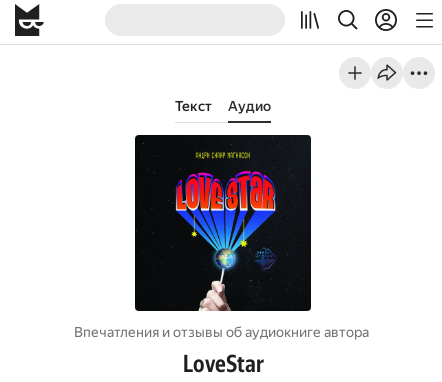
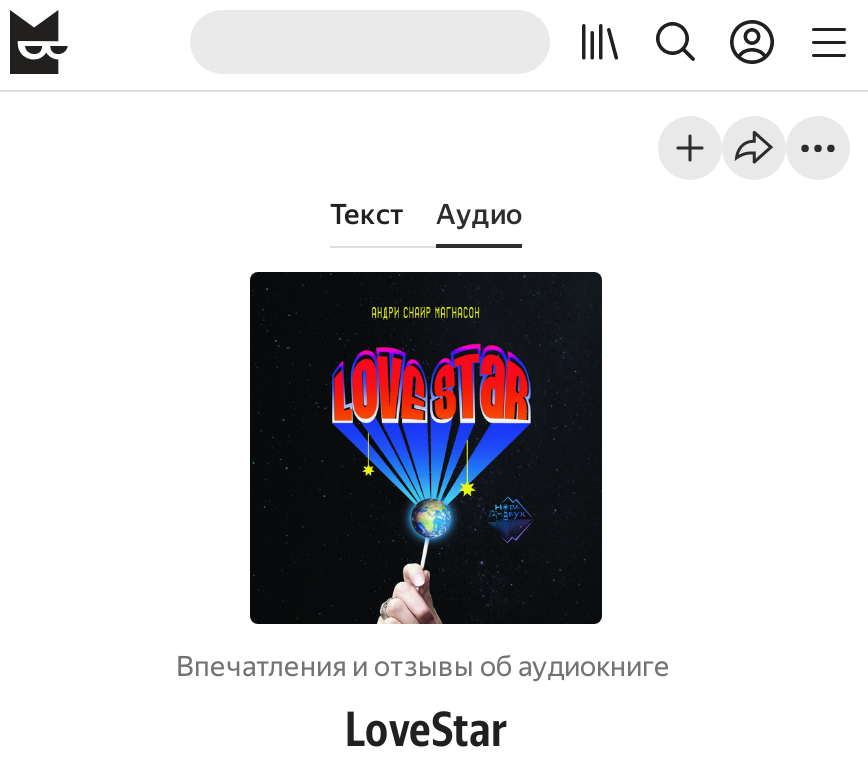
[74,324,369,340] Впечатления и отзывы об aудиокниге автора -> [176,650,670,682] Впечатления и отзывы об aудиокниге

